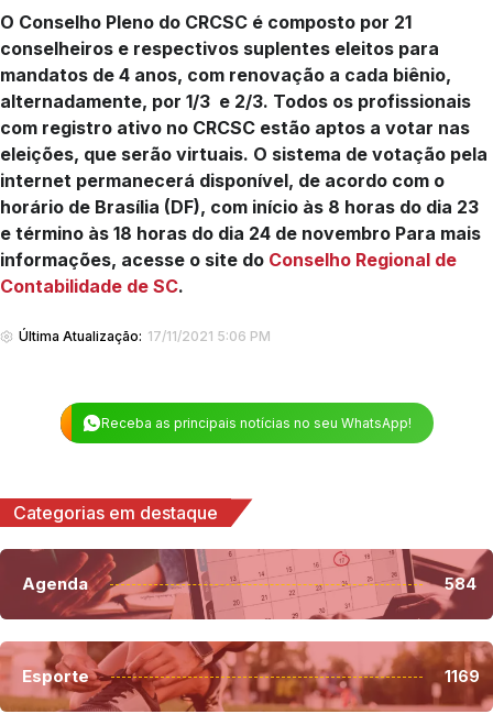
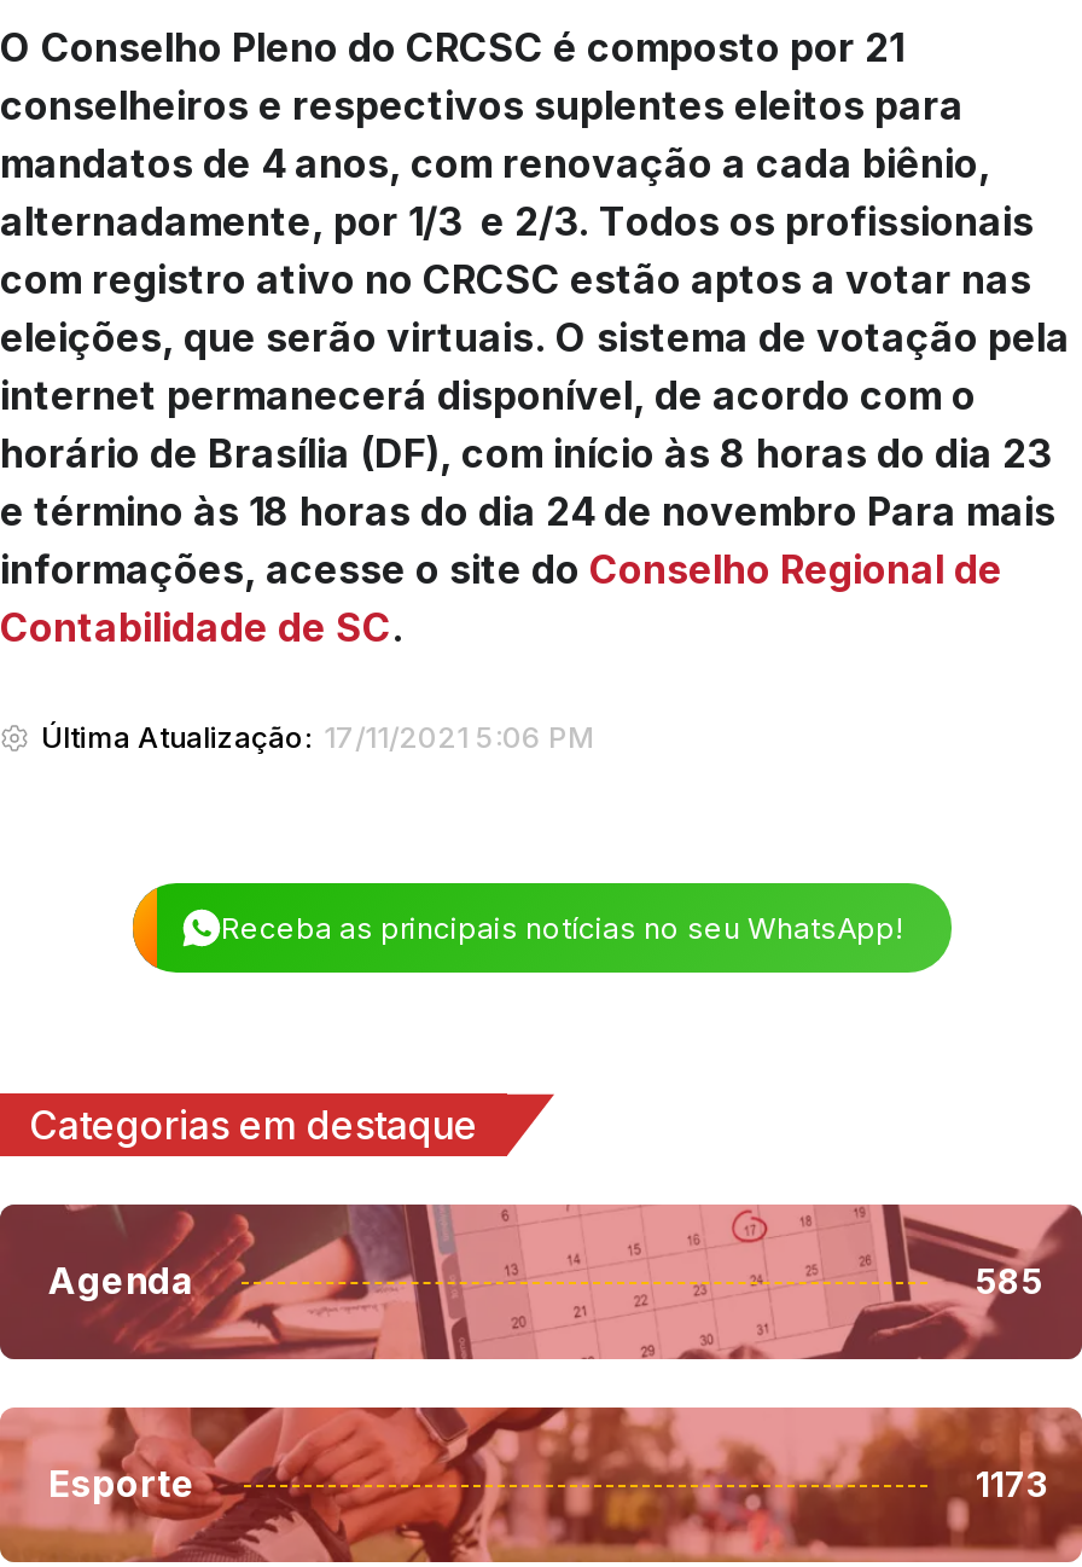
[445,575,476,594] 584 -> [976,1261,1043,1302] 585
[445,667,480,686] 1169 -> [976,1464,1048,1505] 1173

